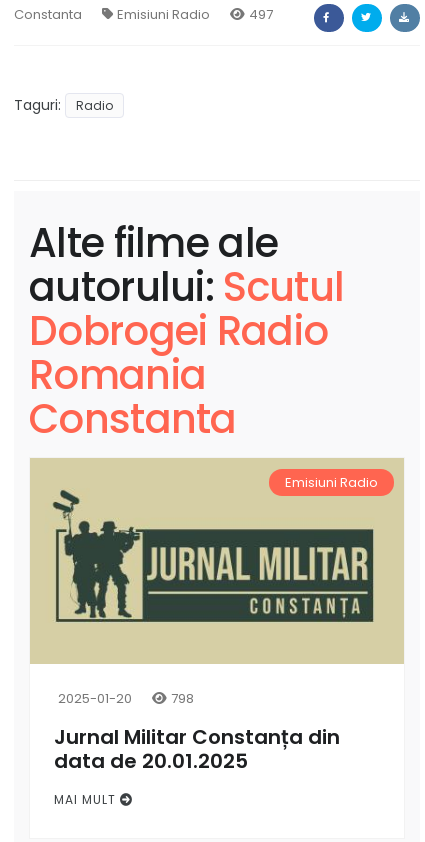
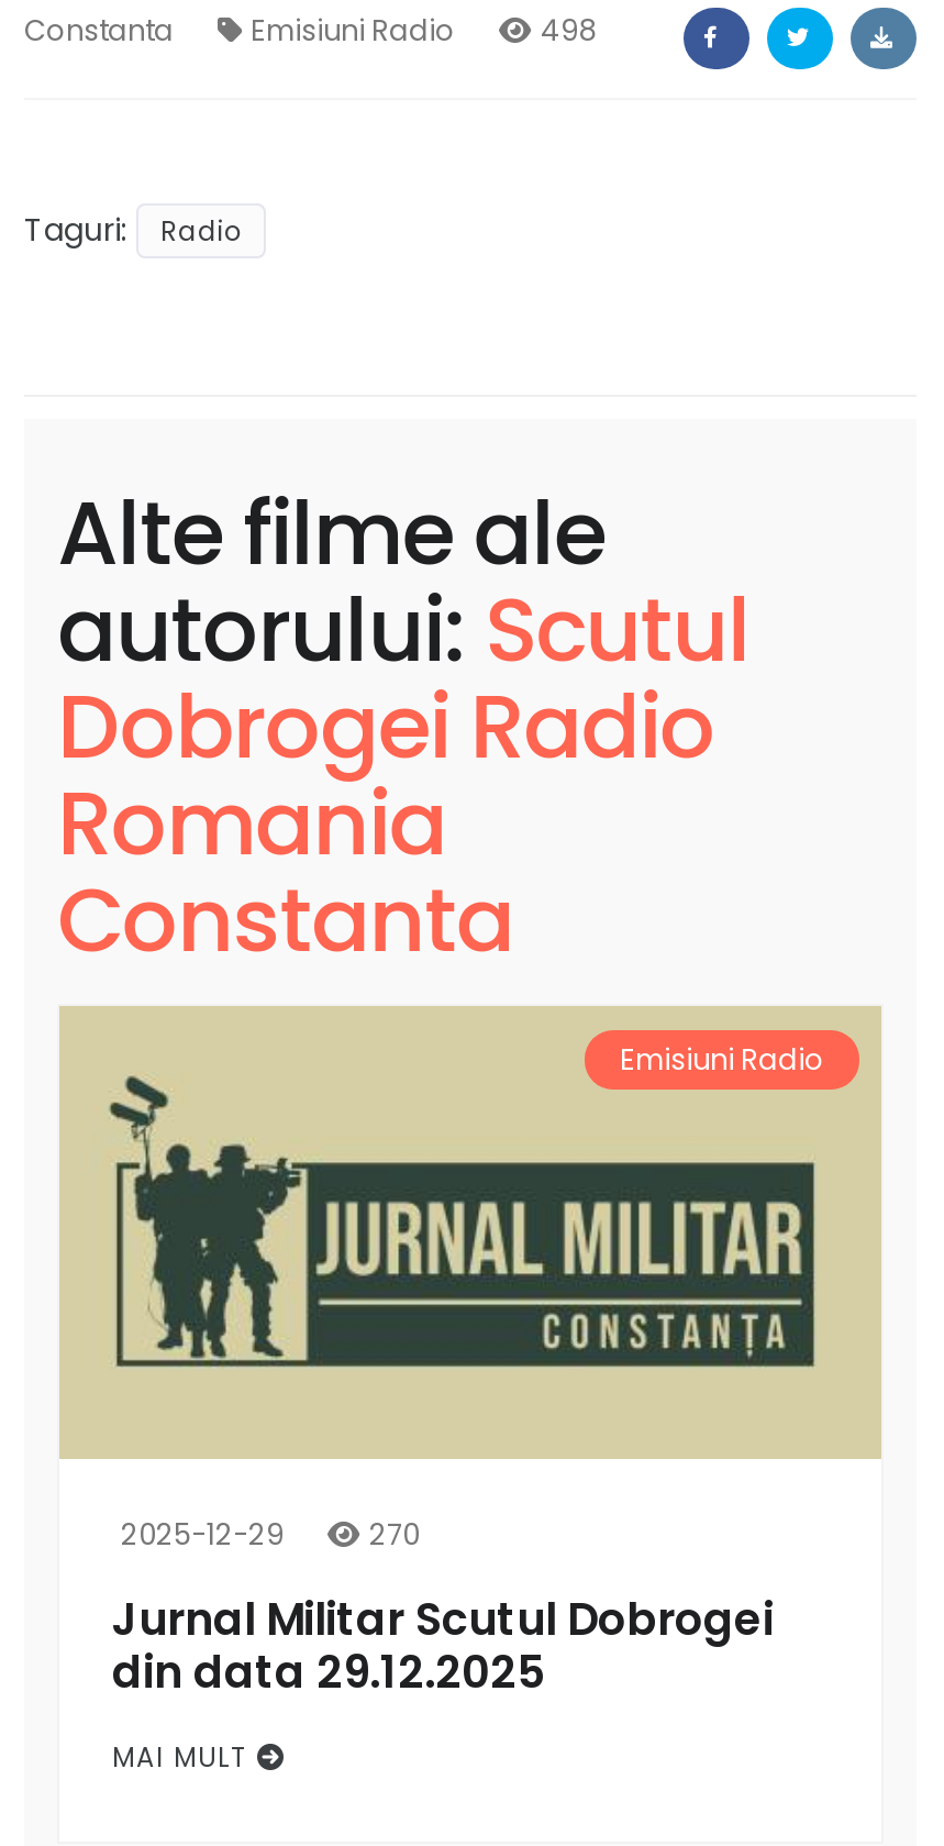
[249,5,273,24] 497 -> [541,10,596,52] 498
[58,689,194,708] 2025-01-20 | 798 -> [121,1514,420,1556] 2025-12-29 | 270
[54,723,340,775] Jurnal Militar Constanța din | data de 20.01.2025 -> [112,1589,774,1703] Jurnal Militar Scutul Dobrogei | din data 29.12.2025

